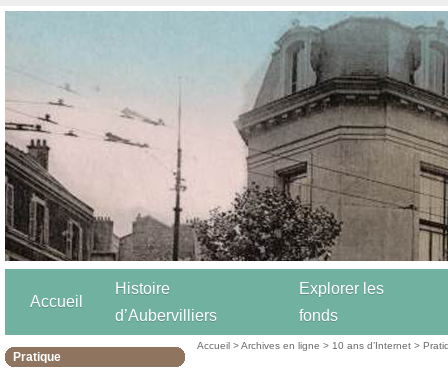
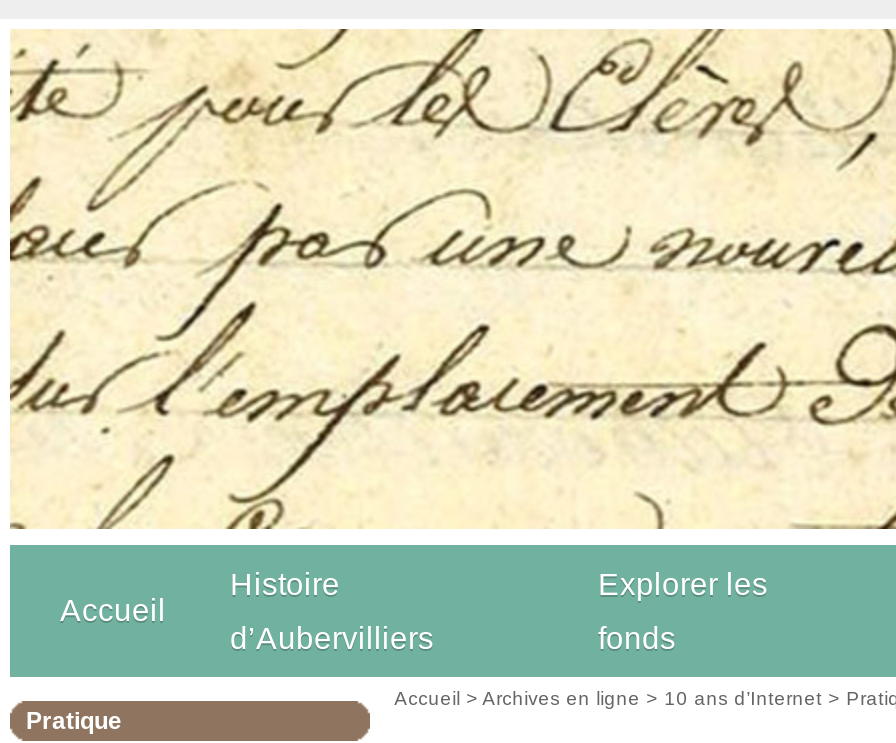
[4,10,445,262] [image] -> [8,27,890,531] [image]

